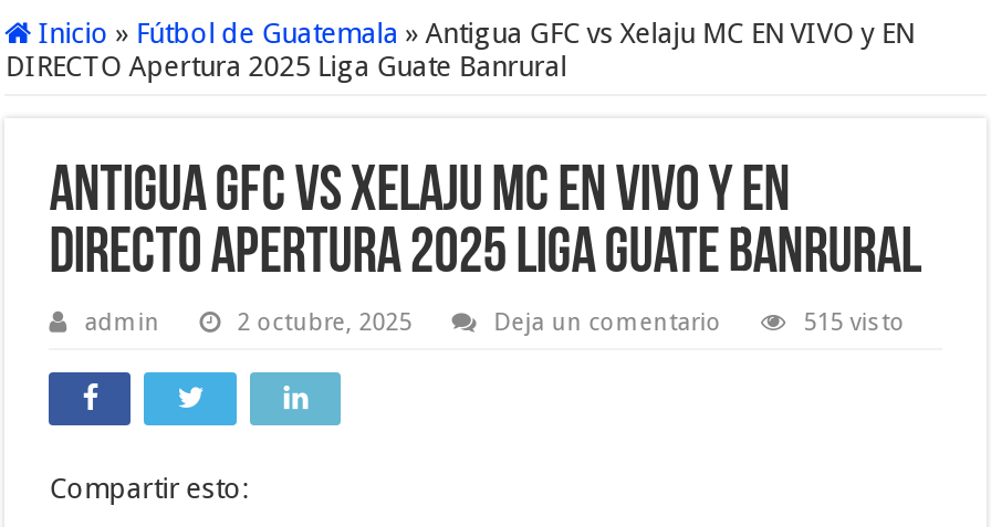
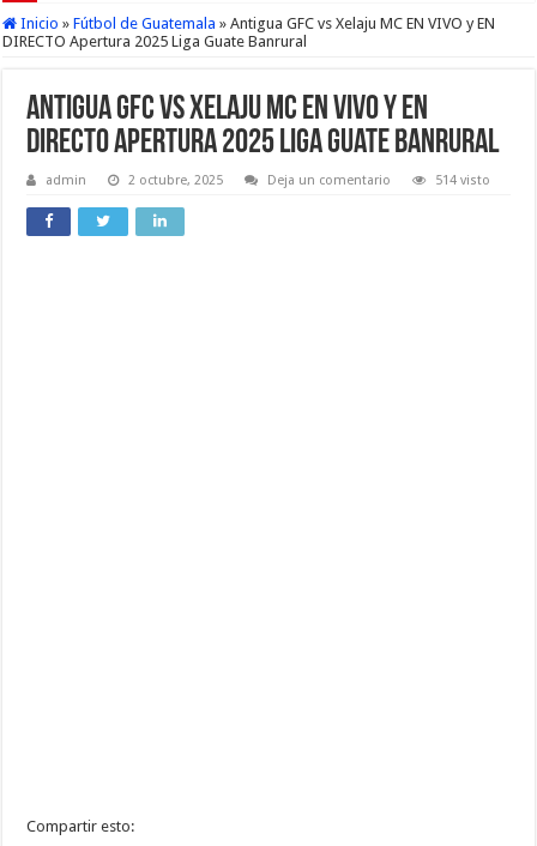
[803,308,905,337] 515 visto -> [435,173,490,188] 514 visto

